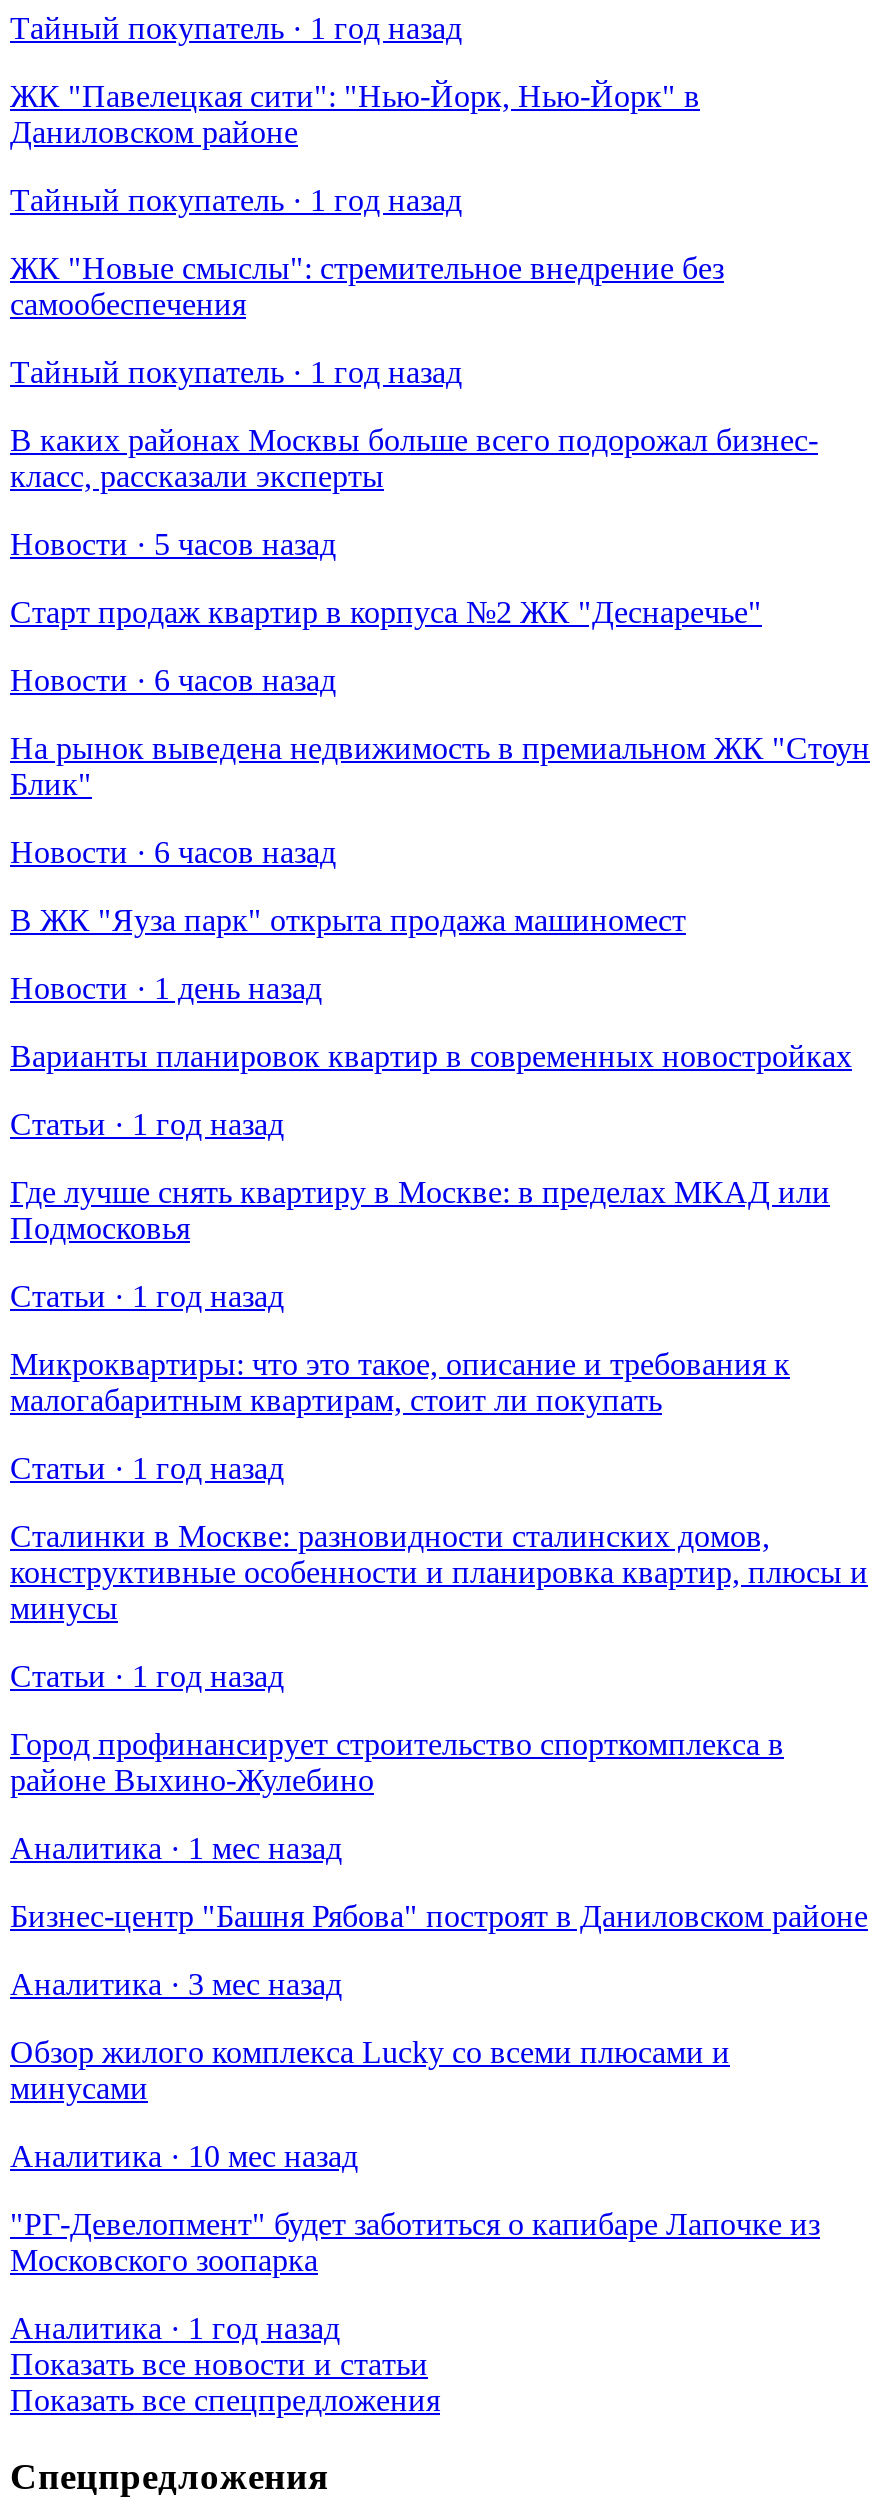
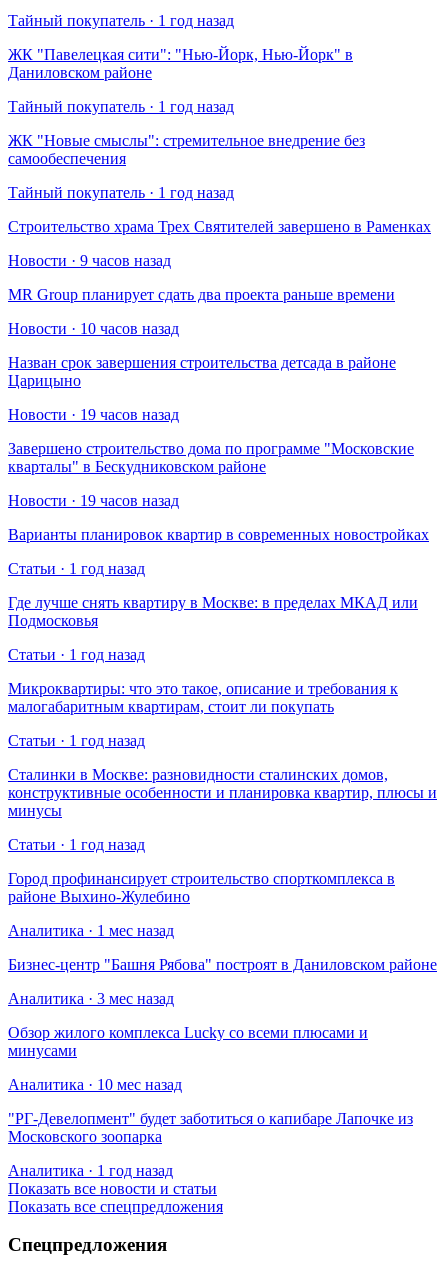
[10,423,818,493] В каких районах Москвы больше всего подорожал бизнес- | класс, рассказали эксперты -> [8,218,431,235] Строительство храма Трех Святителей завершено в Раменках
[10,527,336,561] Новости · 5 часов назад -> [8,252,171,269] Новости · 9 часов назад
[10,595,762,629] Старт продаж квартир в корпуса №2 ЖК "Деснаречье" -> [8,286,395,303] MR Group планирует сдать два проекта раньше времени
[10,663,336,697] Новости · 6 часов назад -> [8,320,179,337] Новости · 10 часов назад
[10,731,870,801] На рынок выведена недвижимость в премиальном ЖК "Стоун | Блик" -> [8,354,396,389] Назван срок завершения строительства детсада в районе | Царицыно
[10,835,336,869] Новости · 6 часов назад -> [8,406,179,423] Новости · 19 часов назад
[10,903,686,937] В ЖК "Яуза парк" открыта продажа машиномест -> [8,440,414,475] Завершено строительство дома по программе "Московские | кварталы" в Бескудниковском районе
[10,971,322,1005] Новости · 1 день назад -> [8,492,179,509] Новости · 19 часов назад

